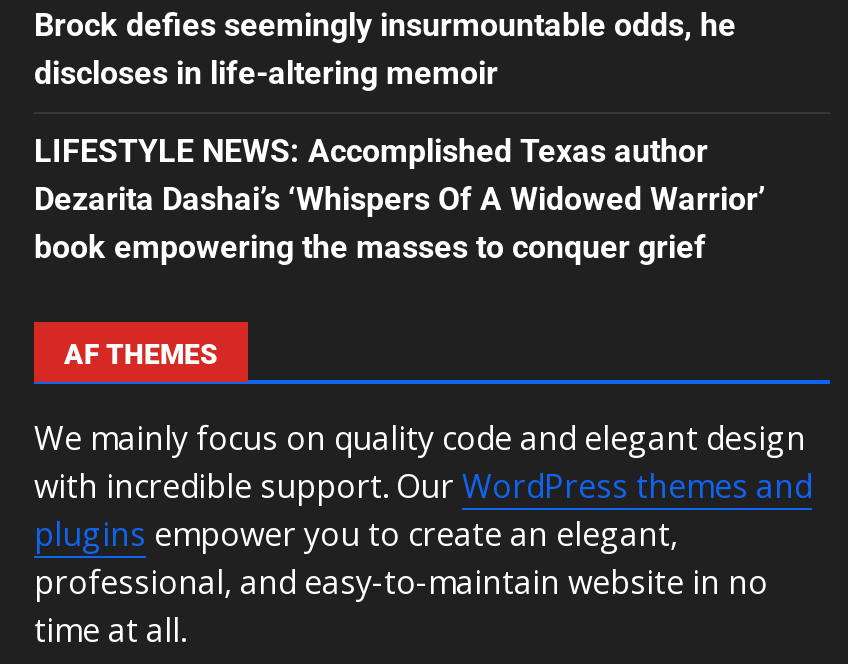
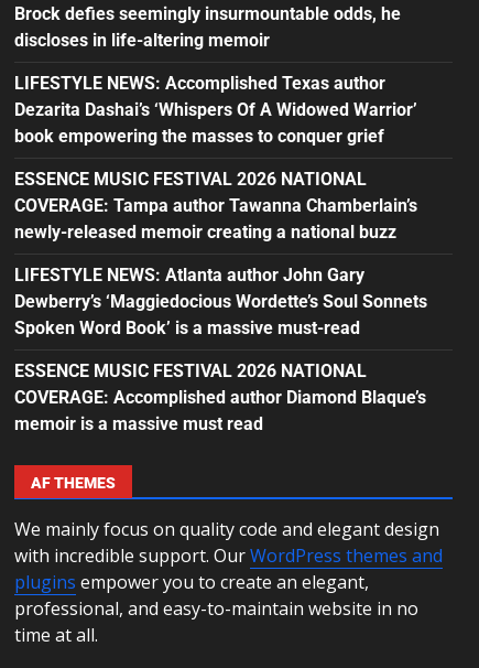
none -> [14,169,427,435] ESSENCE MUSIC FESTIVAL 2026 NATIONAL | COVERAGE: Tampa author Tawanna Chamberlain’s | newly-released memoir creating a national buzz | LIFESTYLE NEWS: Atlanta author John Gary | Dewberry’s ‘Maggiedocious Wordette’s Soul Sonnets | Spoken Word Book’ is a massive must-read | ESSENCE MUSIC FESTIVAL 2026 NATIONAL | COVERAGE: Accomplished author Diamond Blaque’s | memoir is a massive must read

